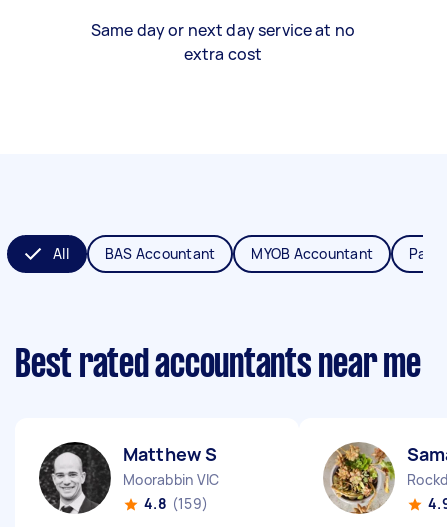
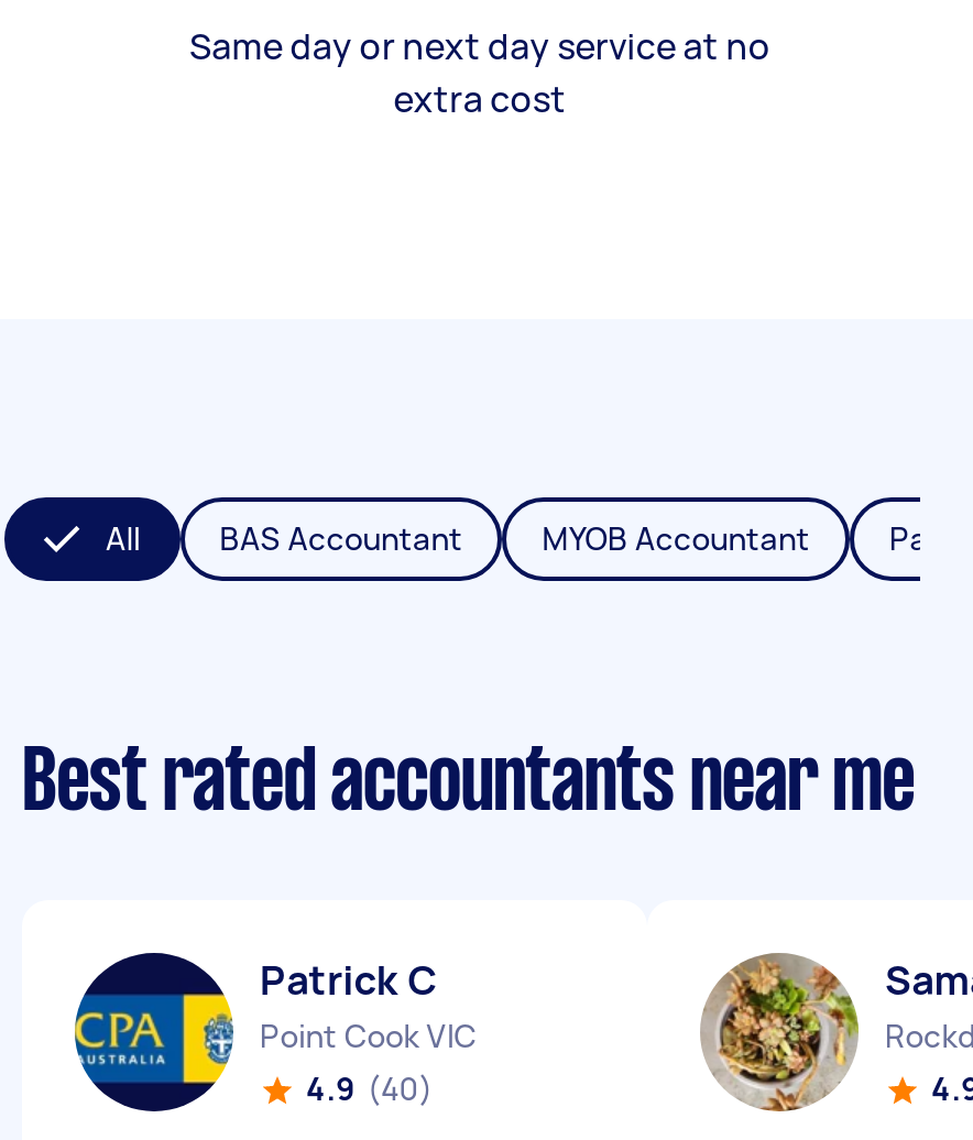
[38,442,219,514] [image] | Matthew S | Moorabbin VIC | 4.8 (159) -> [73,953,477,1114] [image] | Patrick C | Point Cook VIC | 4.9 (40)

